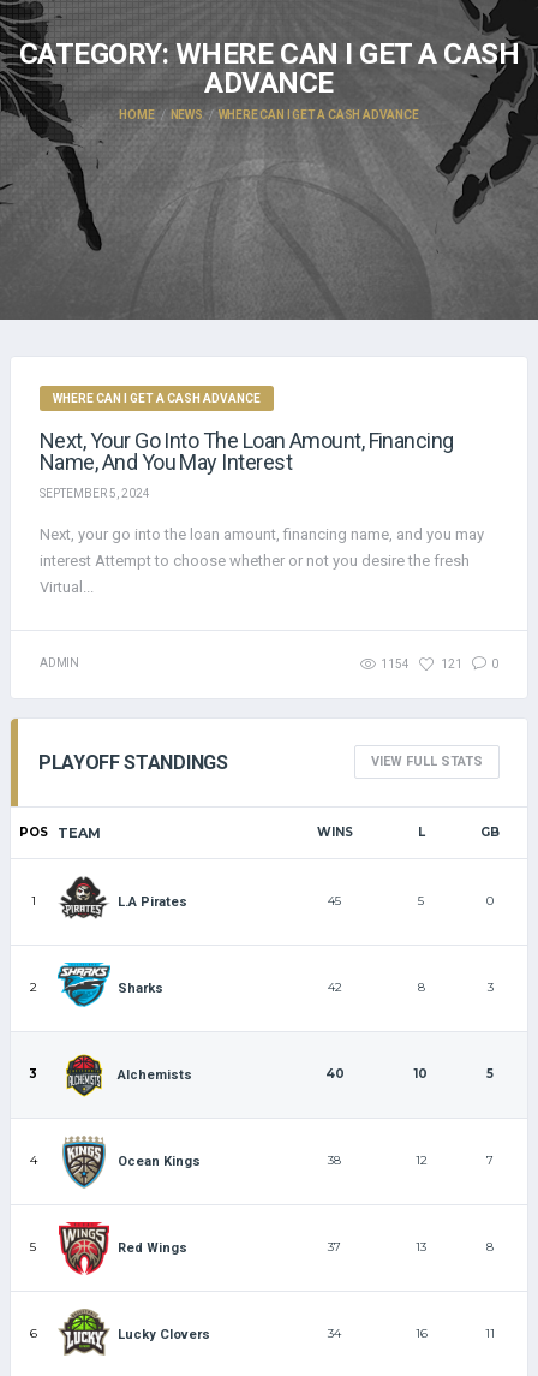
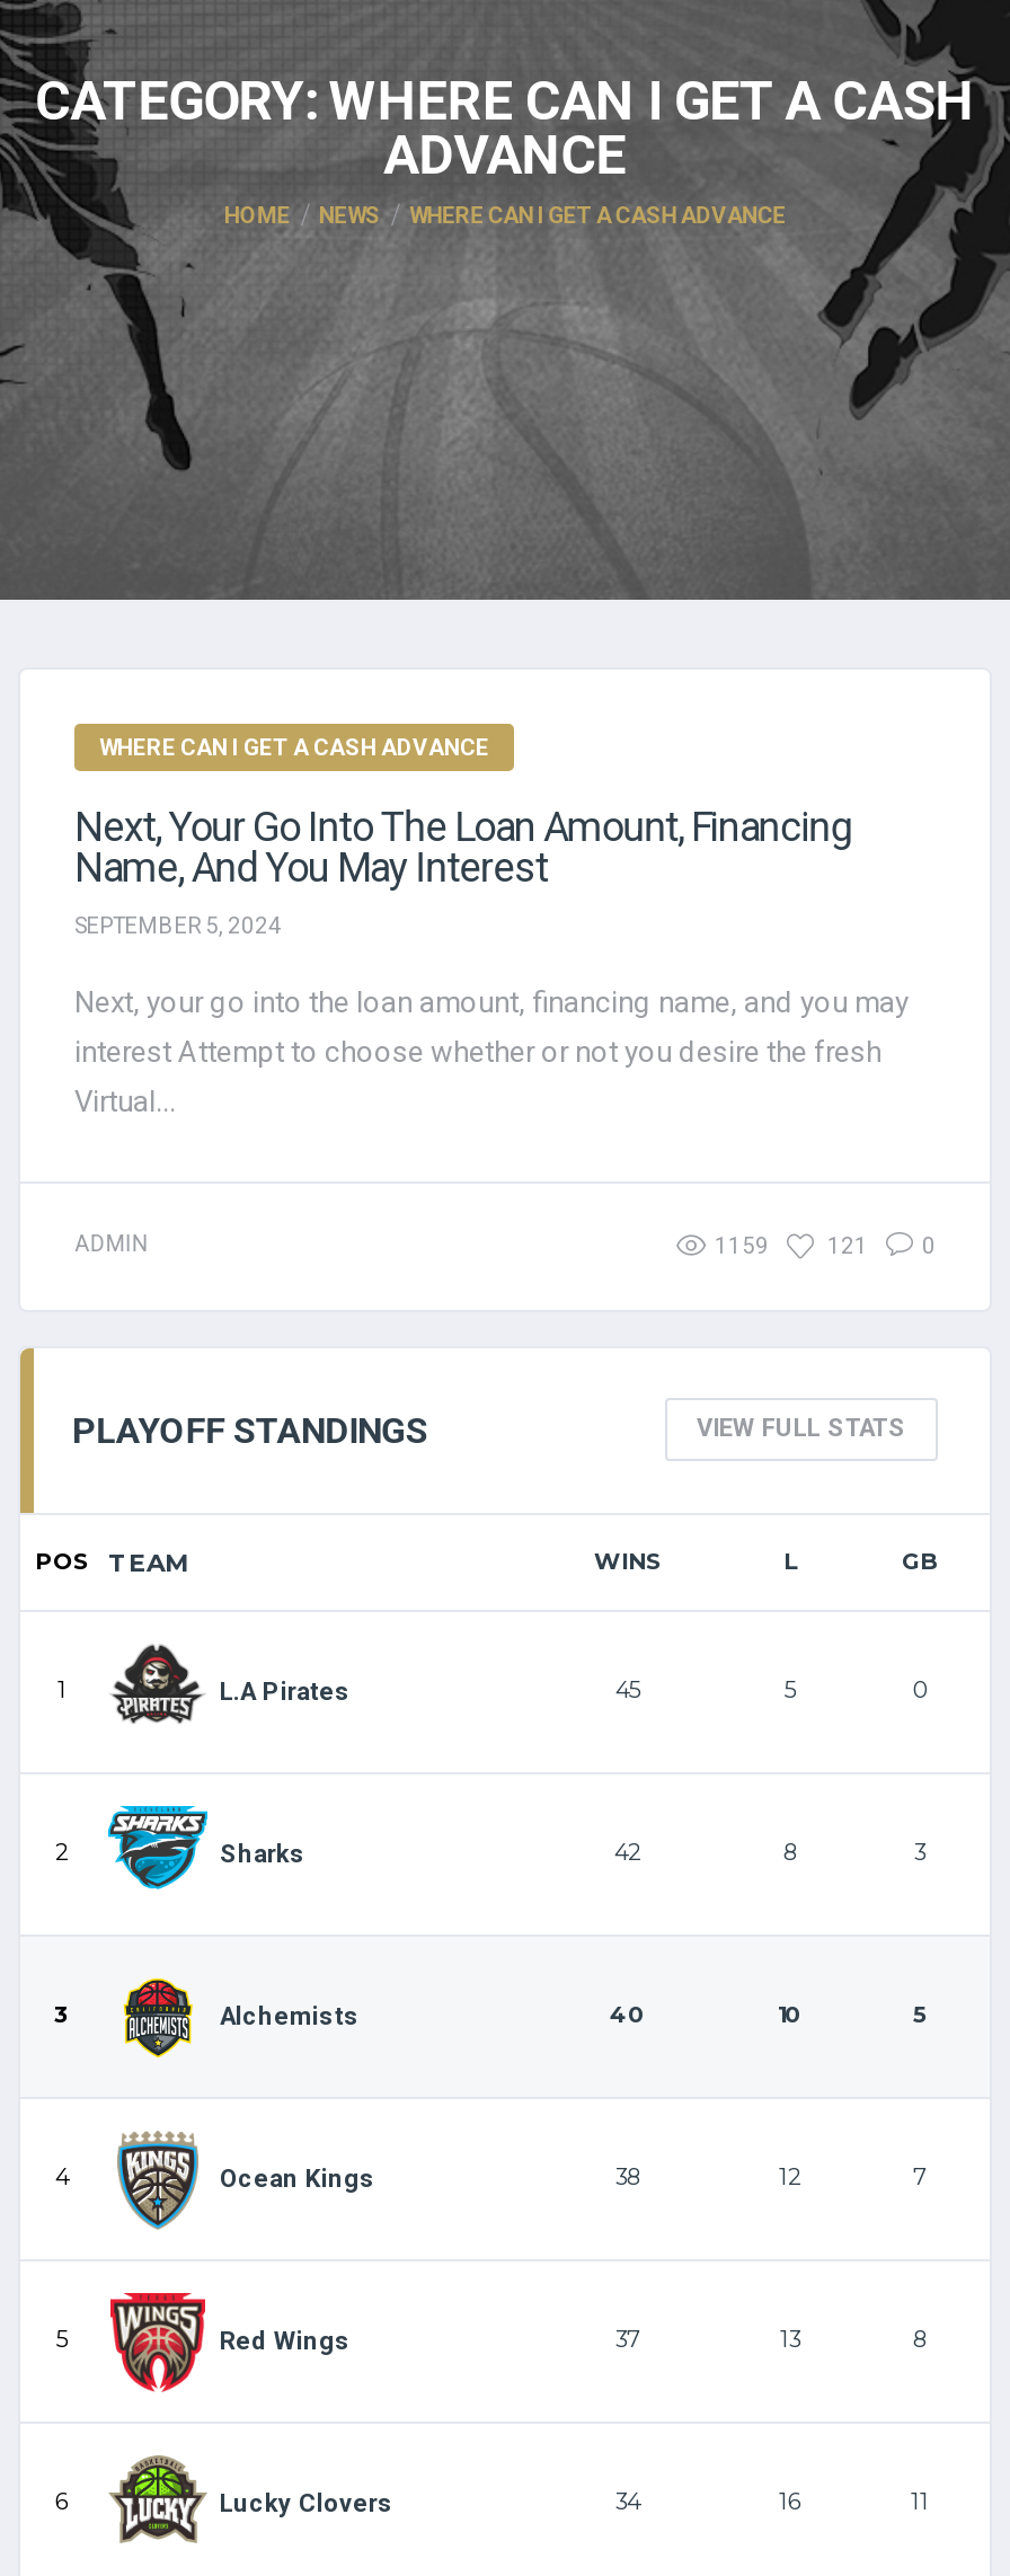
[381,657,410,670] 1154 -> [715,1233,769,1258] 1159

